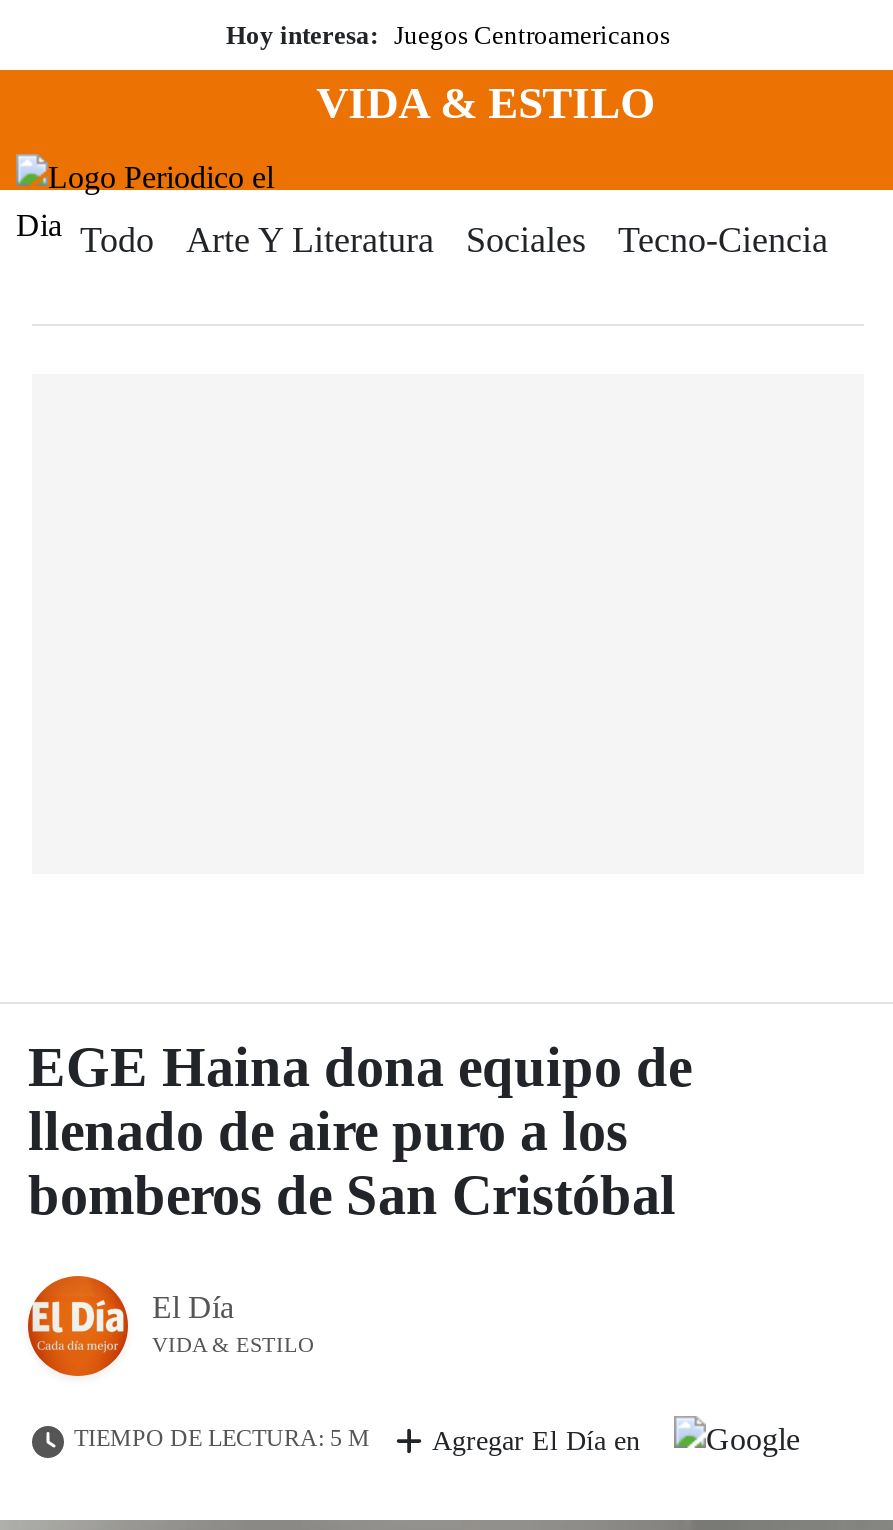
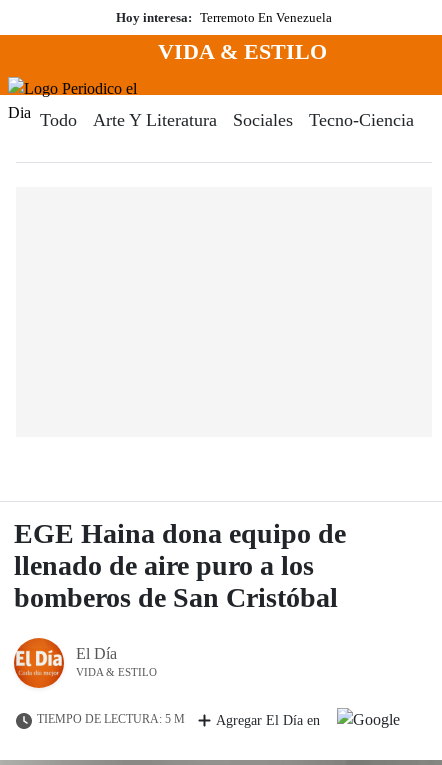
[226,20,670,50] Hoy interesa: Juegos Centroamericanos -> [116,10,332,25] Hoy interesa: Terremoto En Venezuela

